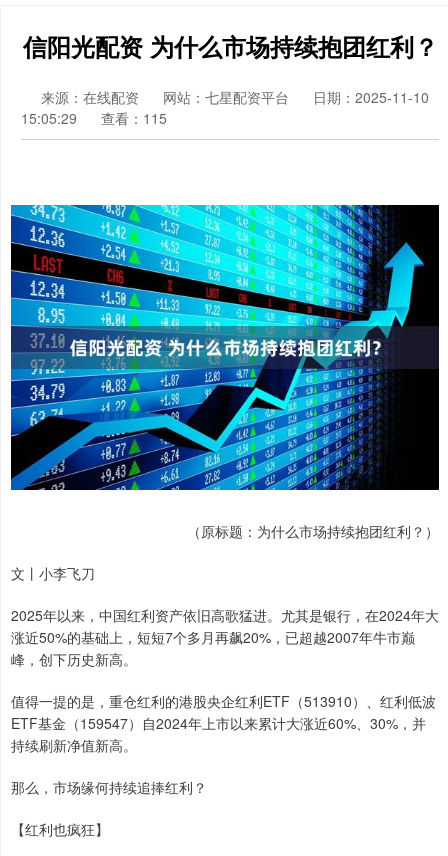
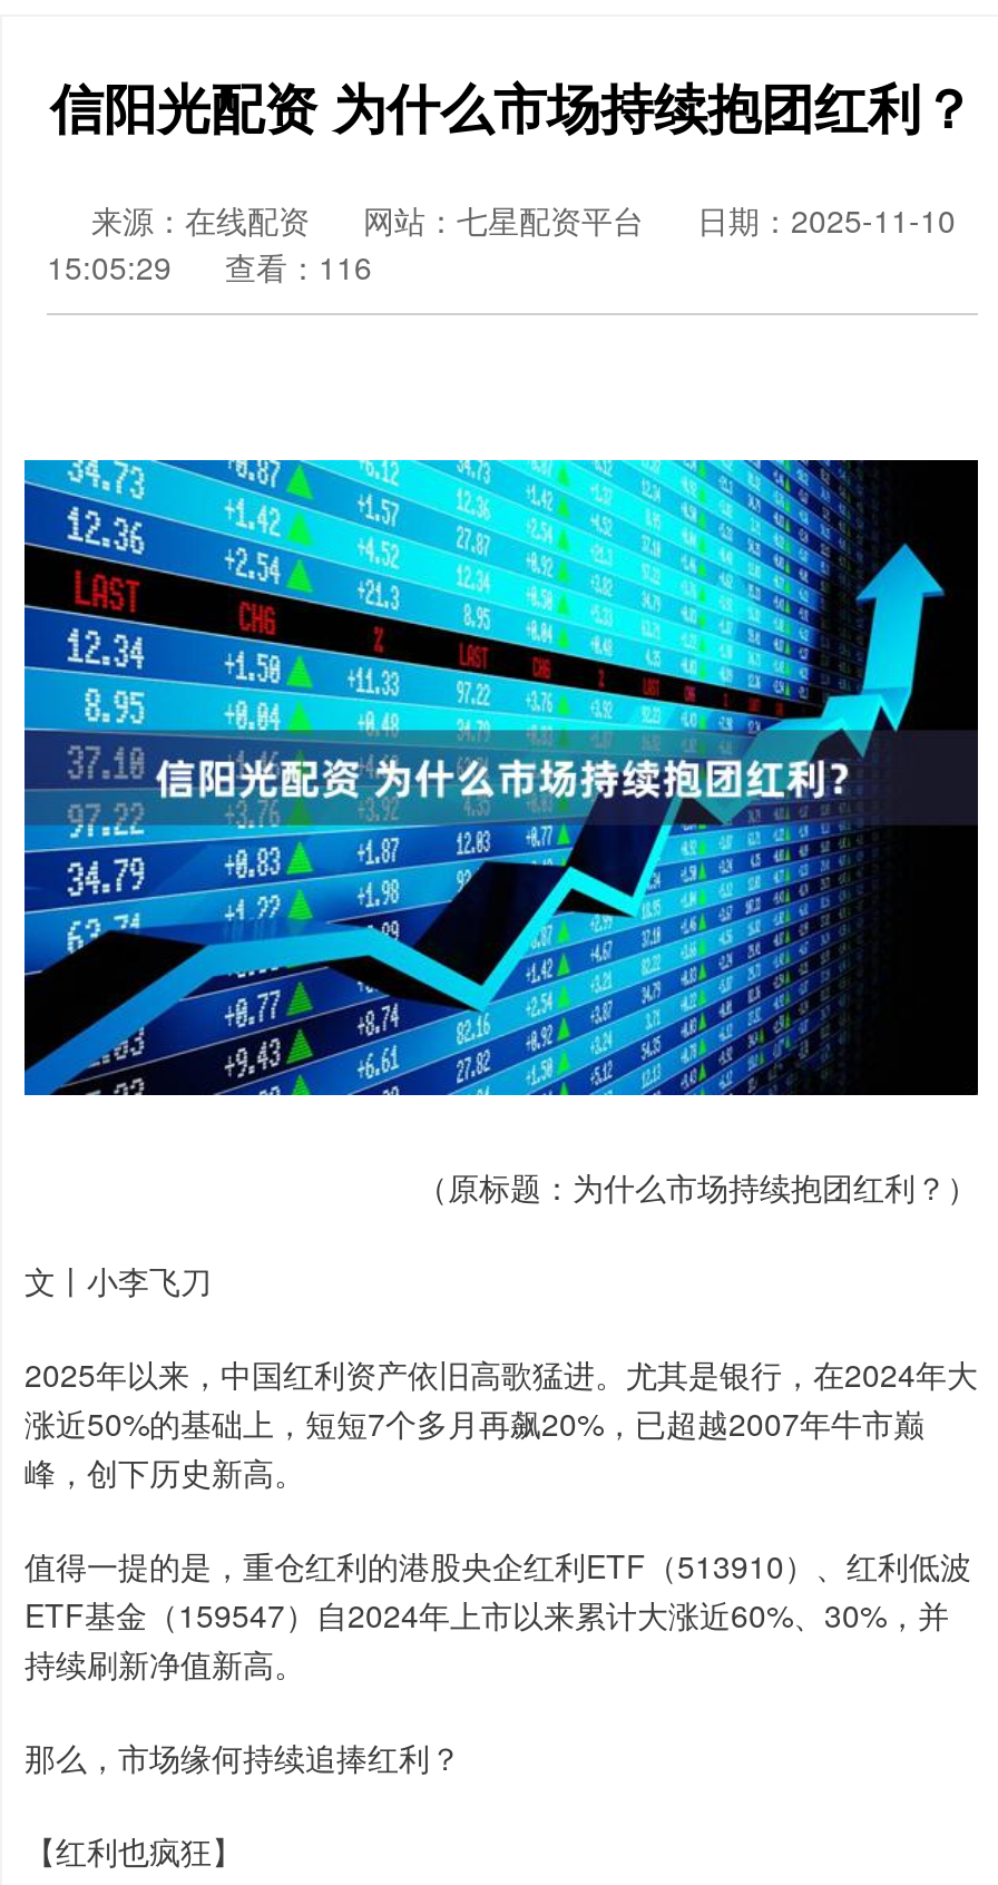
[21,108,167,128] 15:05:29 查看：115 -> [47,244,372,289] 15:05:29 查看：116

